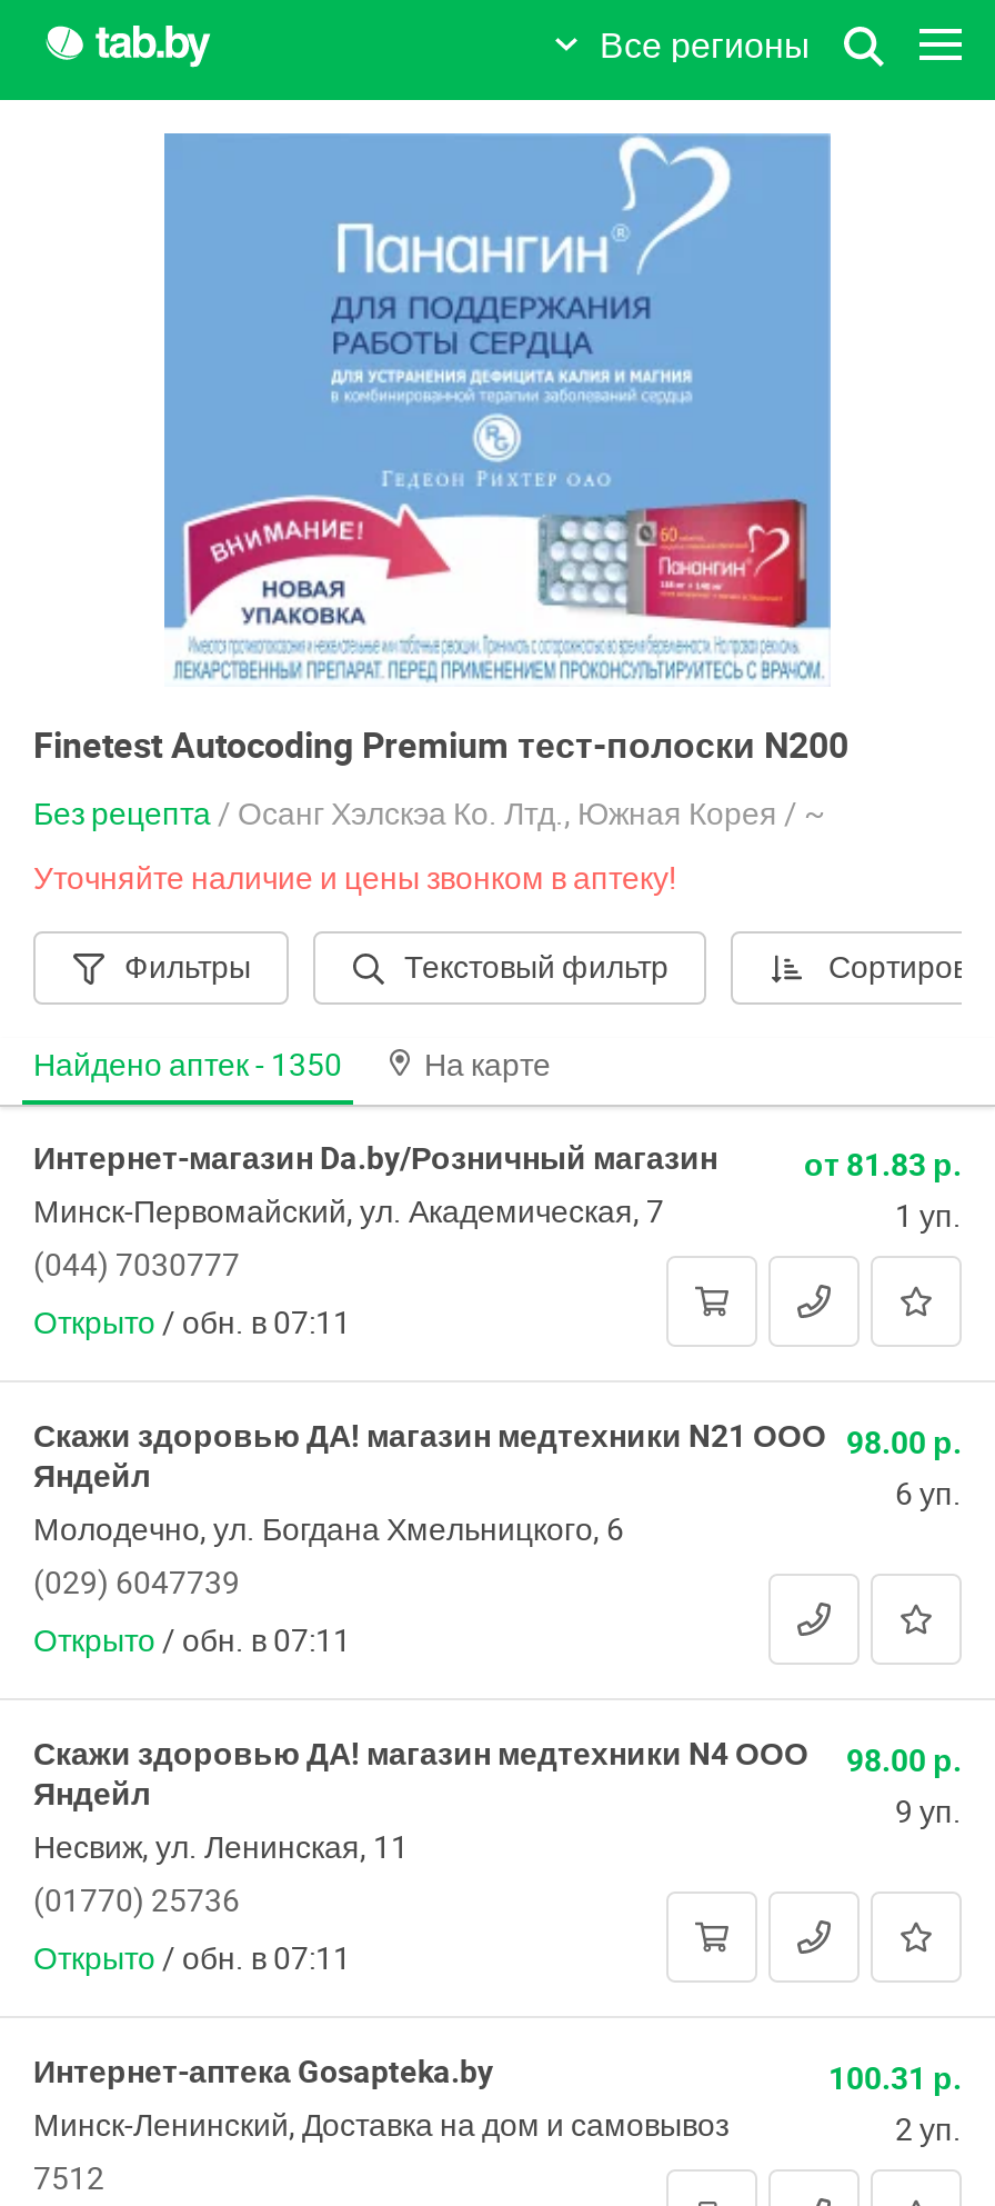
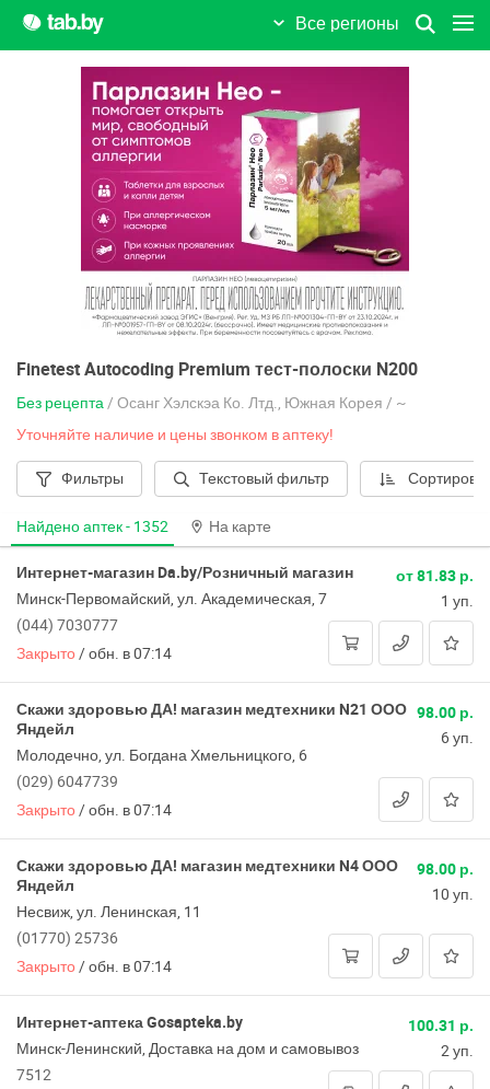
[162,131,833,682] [image] -> [80,66,410,336] [image]
[33,1042,342,1084] Найдено аптек - 1350 -> [16,516,168,537] Найдено аптек - 1352
[33,1300,351,1342] Открыто / обн. в 07:11 -> [16,643,172,664] Закрыто / обн. в 07:14
[33,1618,351,1660] Открыто / обн. в 07:11 -> [16,799,172,820] Закрыто / обн. в 07:14
[895,1789,962,1831] 9 уп. -> [432,884,474,904] 10 уп.
[33,1936,351,1978] Открыто / обн. в 07:11 -> [16,956,172,977] Закрыто / обн. в 07:14

